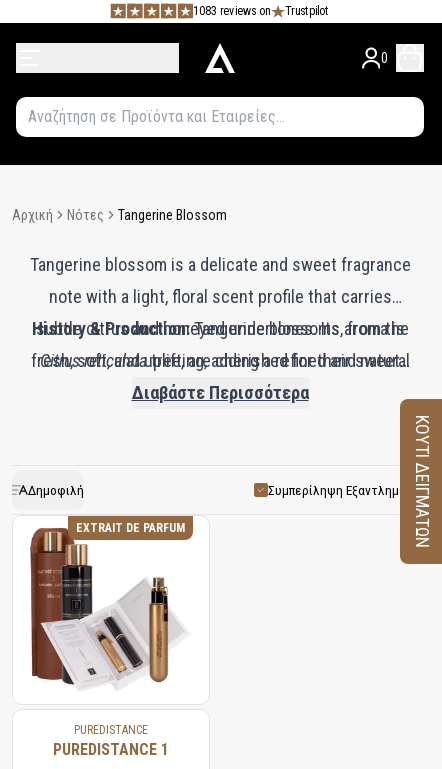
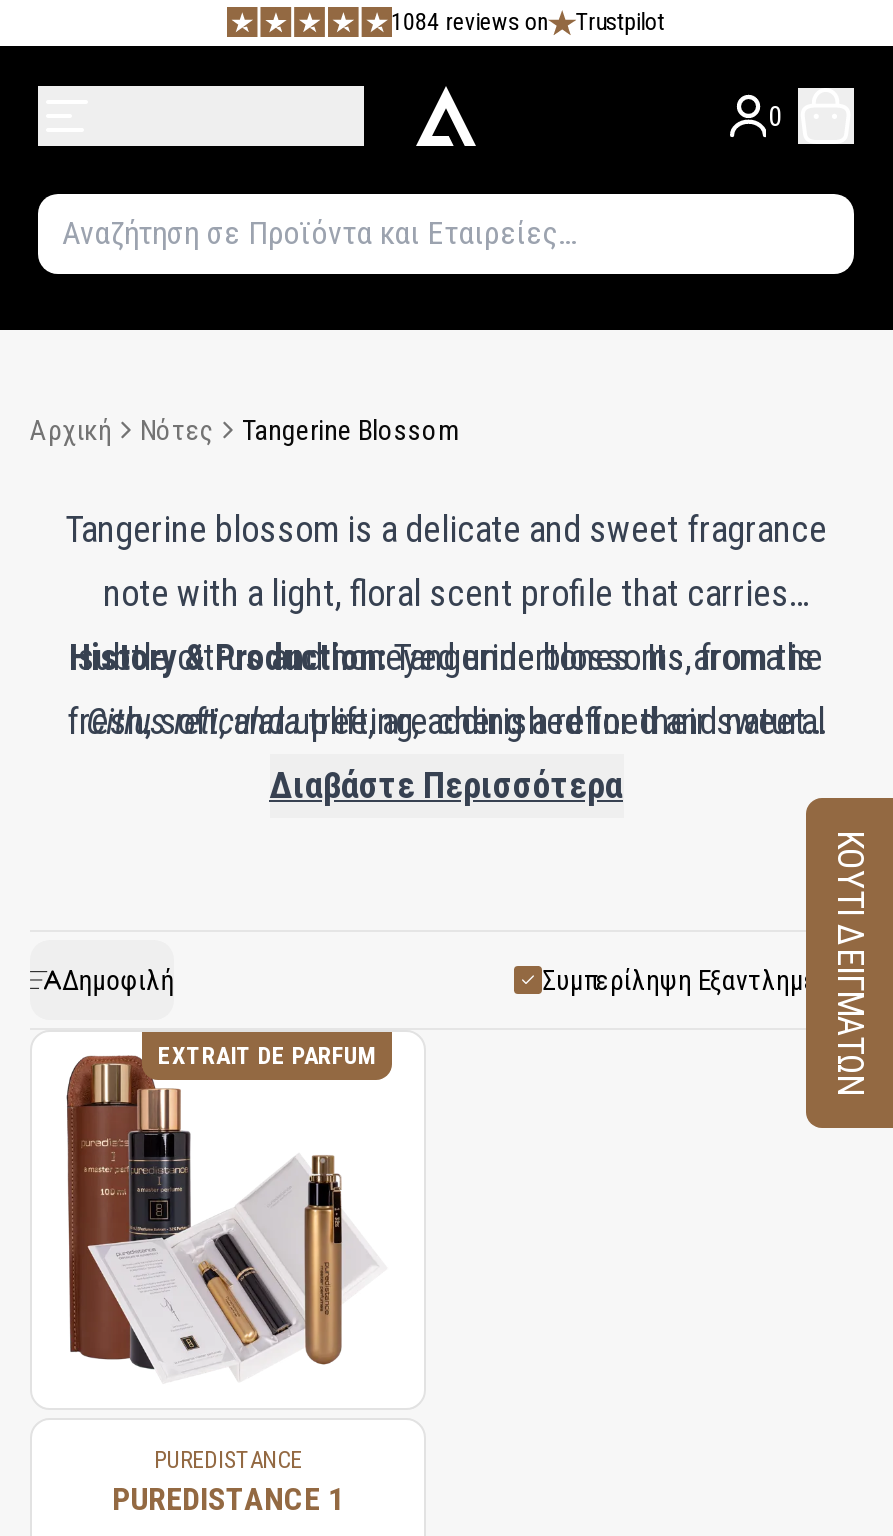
[193,3,329,18] 1083 reviews on Trustpilot -> [391,7,664,36] 1084 reviews on Trustpilot

